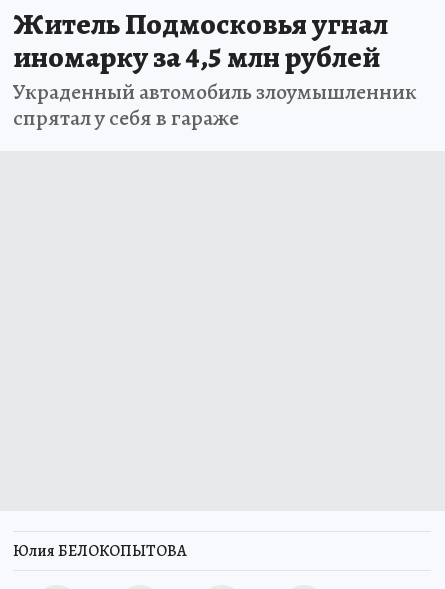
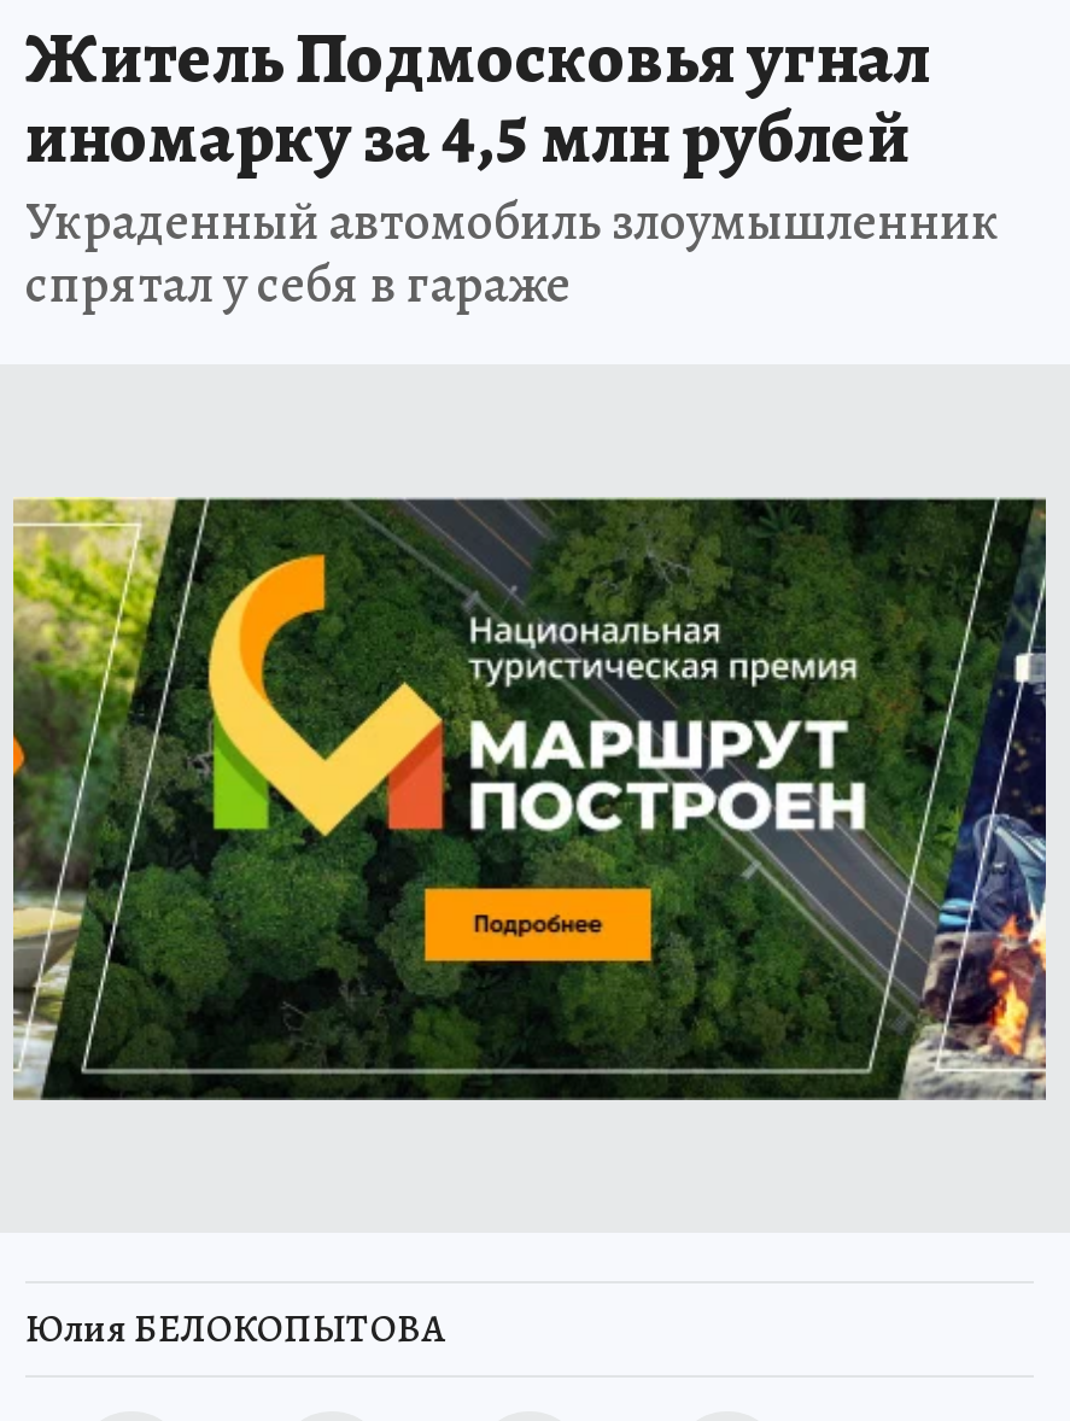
none -> [11,495,1048,1103] [image]

